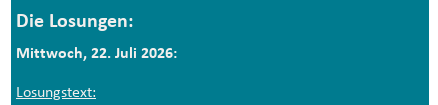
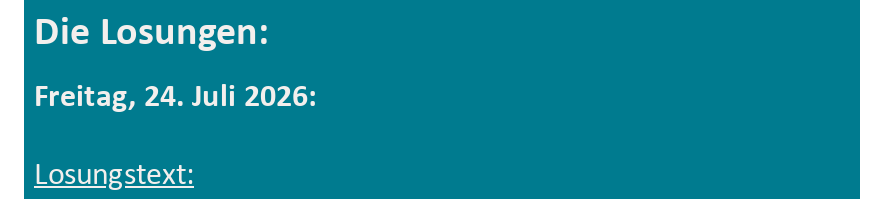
[16,45,177,61] Mittwoch, 22. Juli 2026: -> [34,80,316,112] Freitag, 24. Juli 2026:

